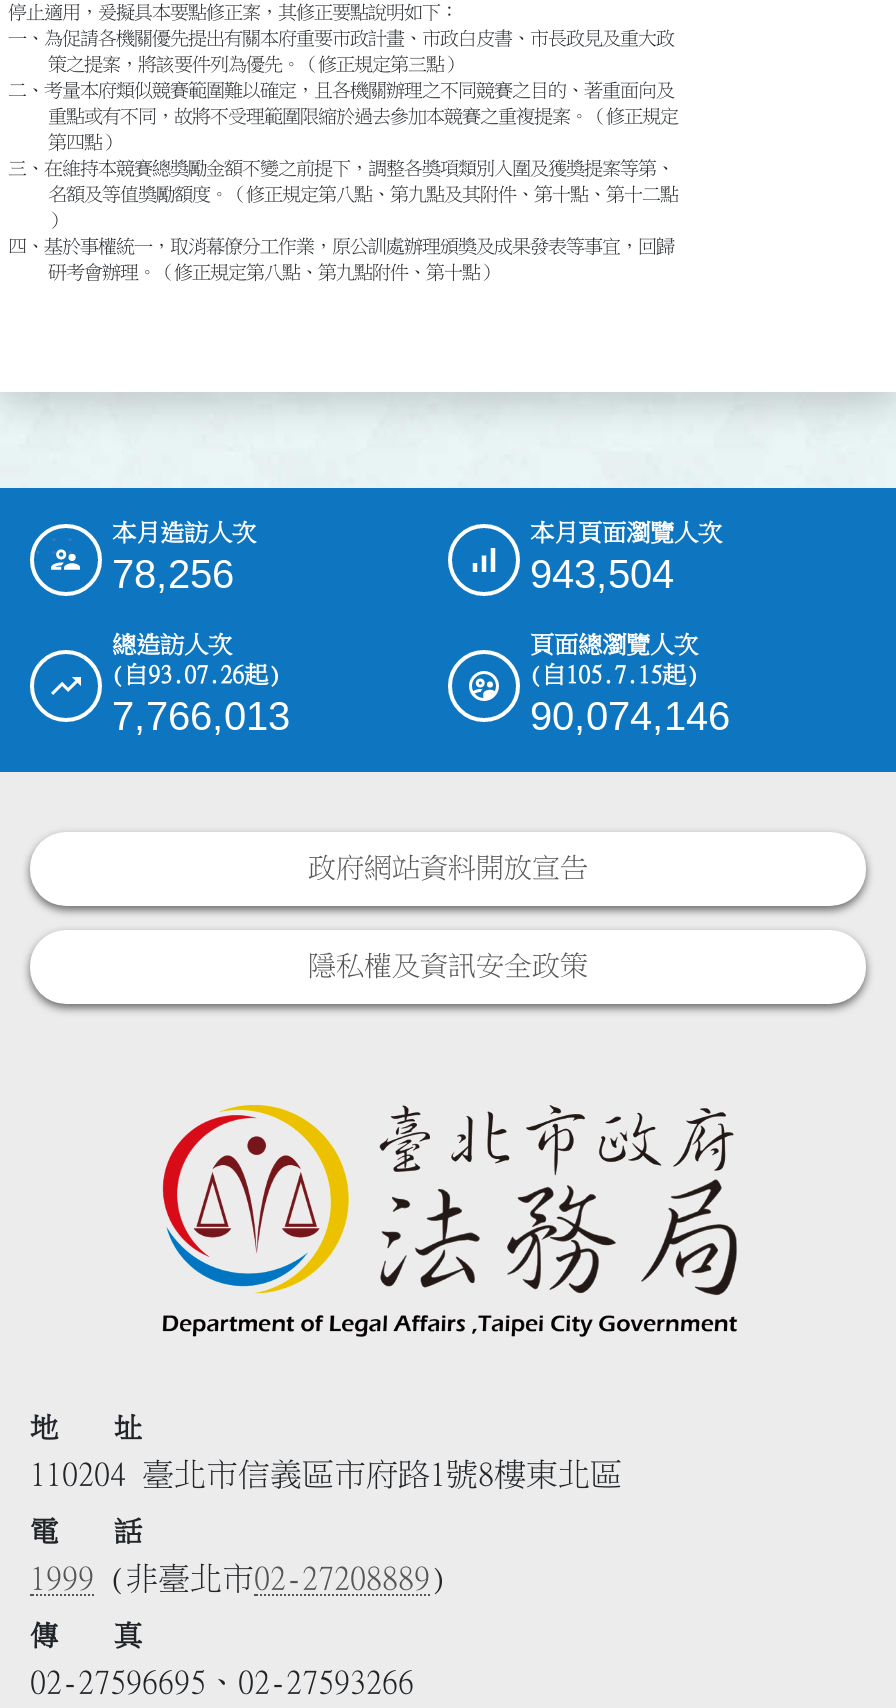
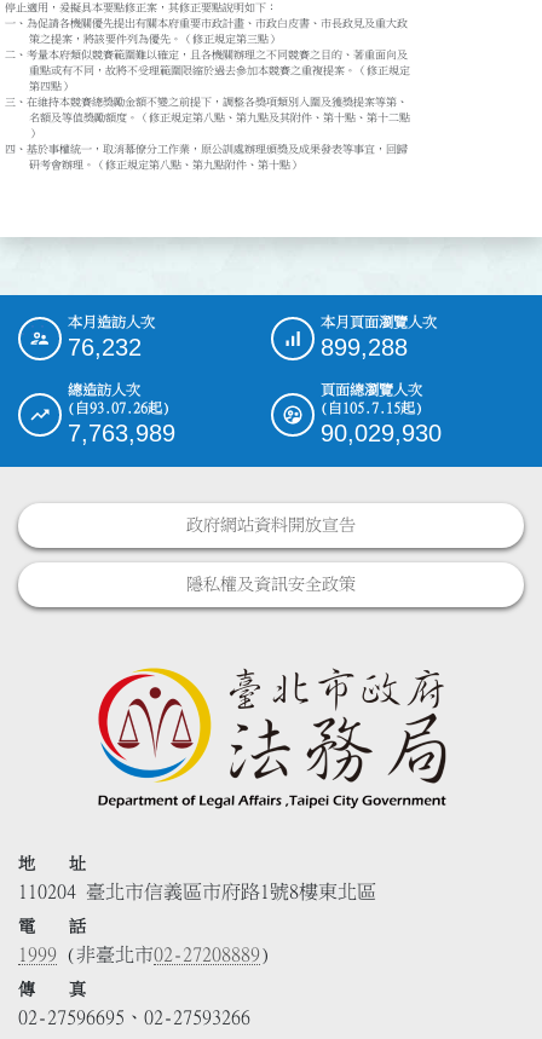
[112,553,234,597] 78,256 -> [68,334,142,361] 76,232
[530,553,674,597] 943,504 -> [321,334,408,361] 899,288
[112,695,290,739] 7,766,013 -> [68,420,175,447] 7,763,989
[530,695,730,739] 90,074,146 -> [321,420,442,447] 90,029,930

